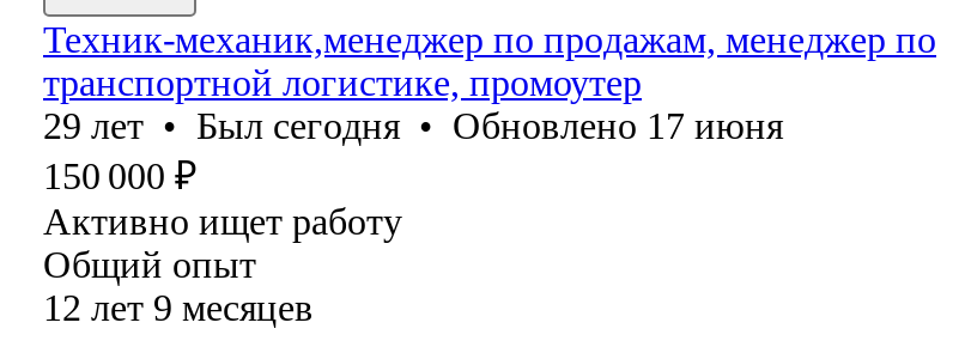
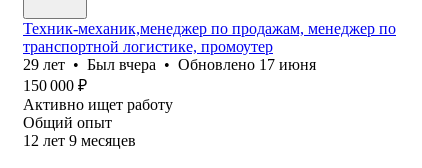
[43,105,783,146] 29 лет • Был сегодня • Обновлено 17 июня -> [23,56,316,73] 29 лет • Был вчера • Обновлено 17 июня

